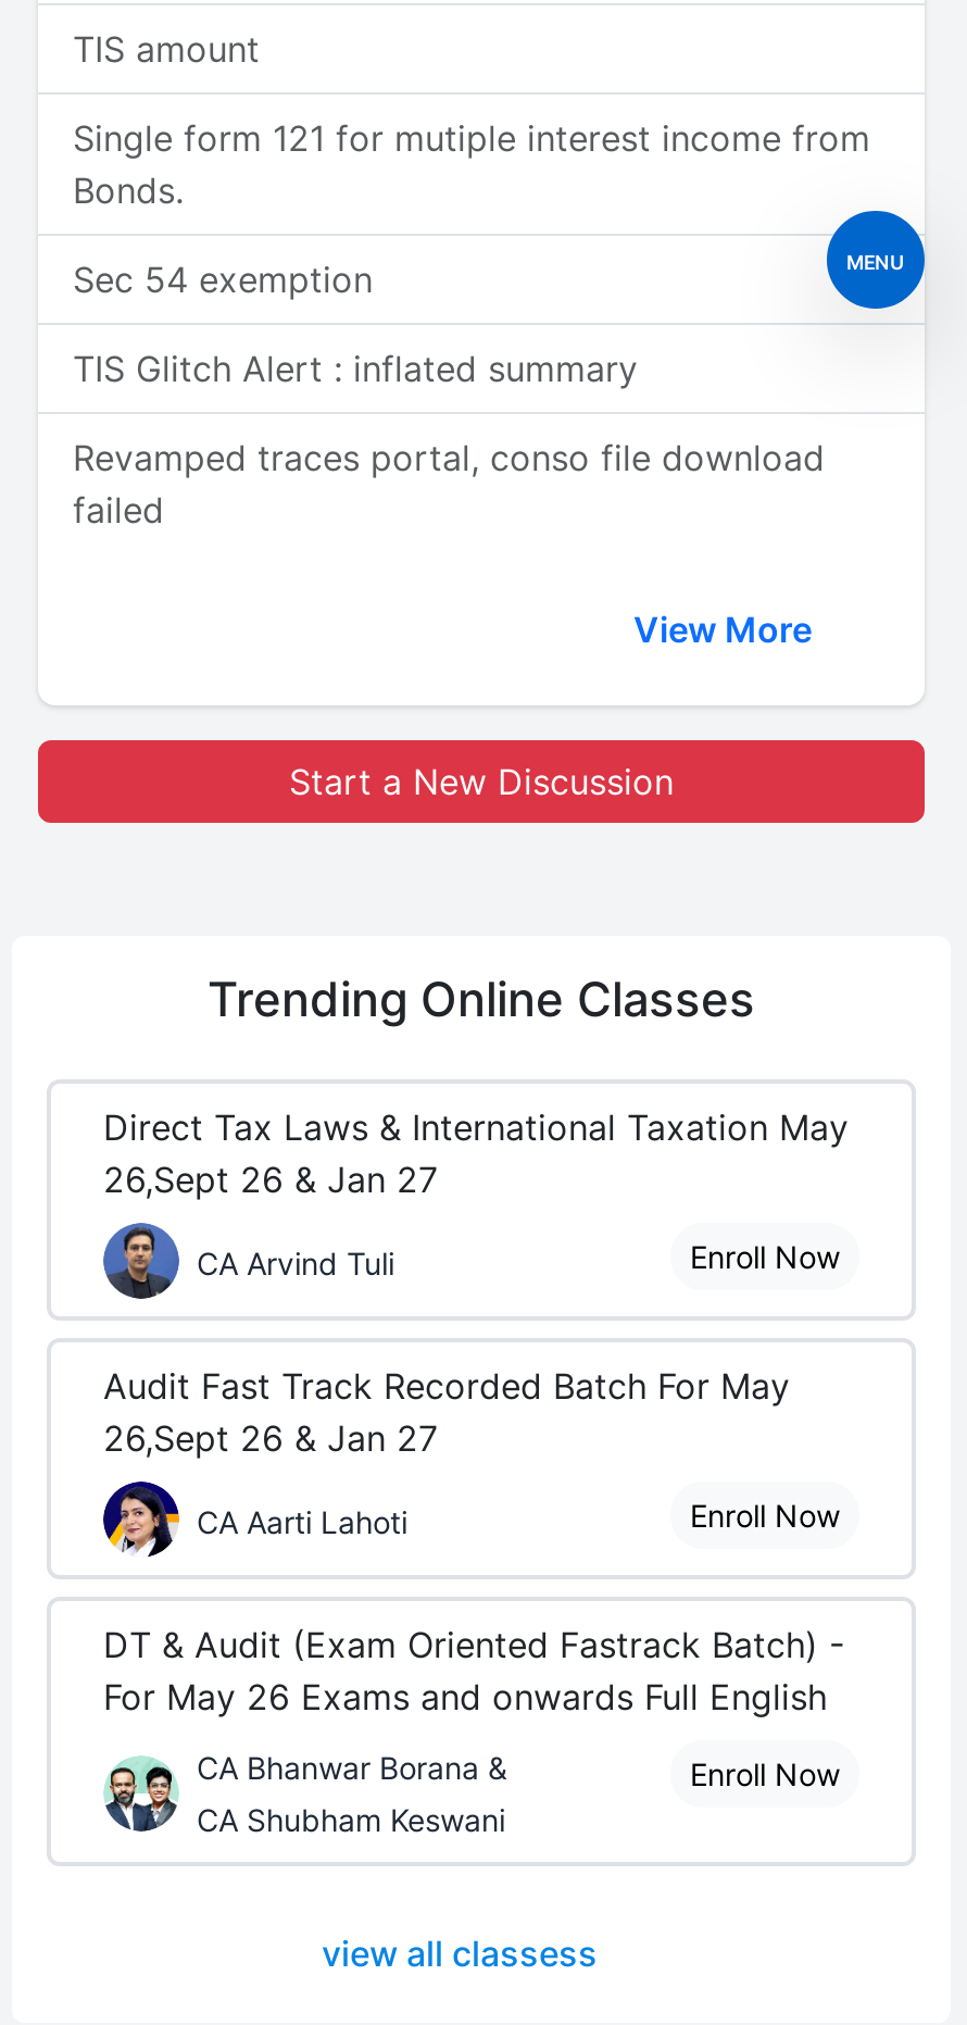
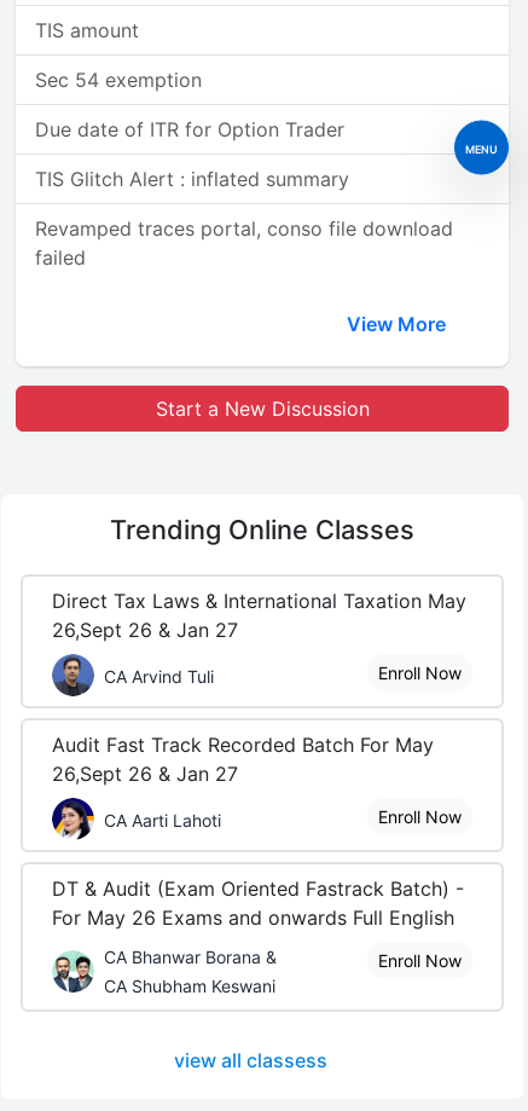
[73,116,870,212] Single form 121 for mutiple interest income from | Bonds. -> none
moved [73,258,373,301] -> [35,68,202,92]: Sec 54 exemption
none -> [35,117,344,141] Due date of ITR for Option Trader

